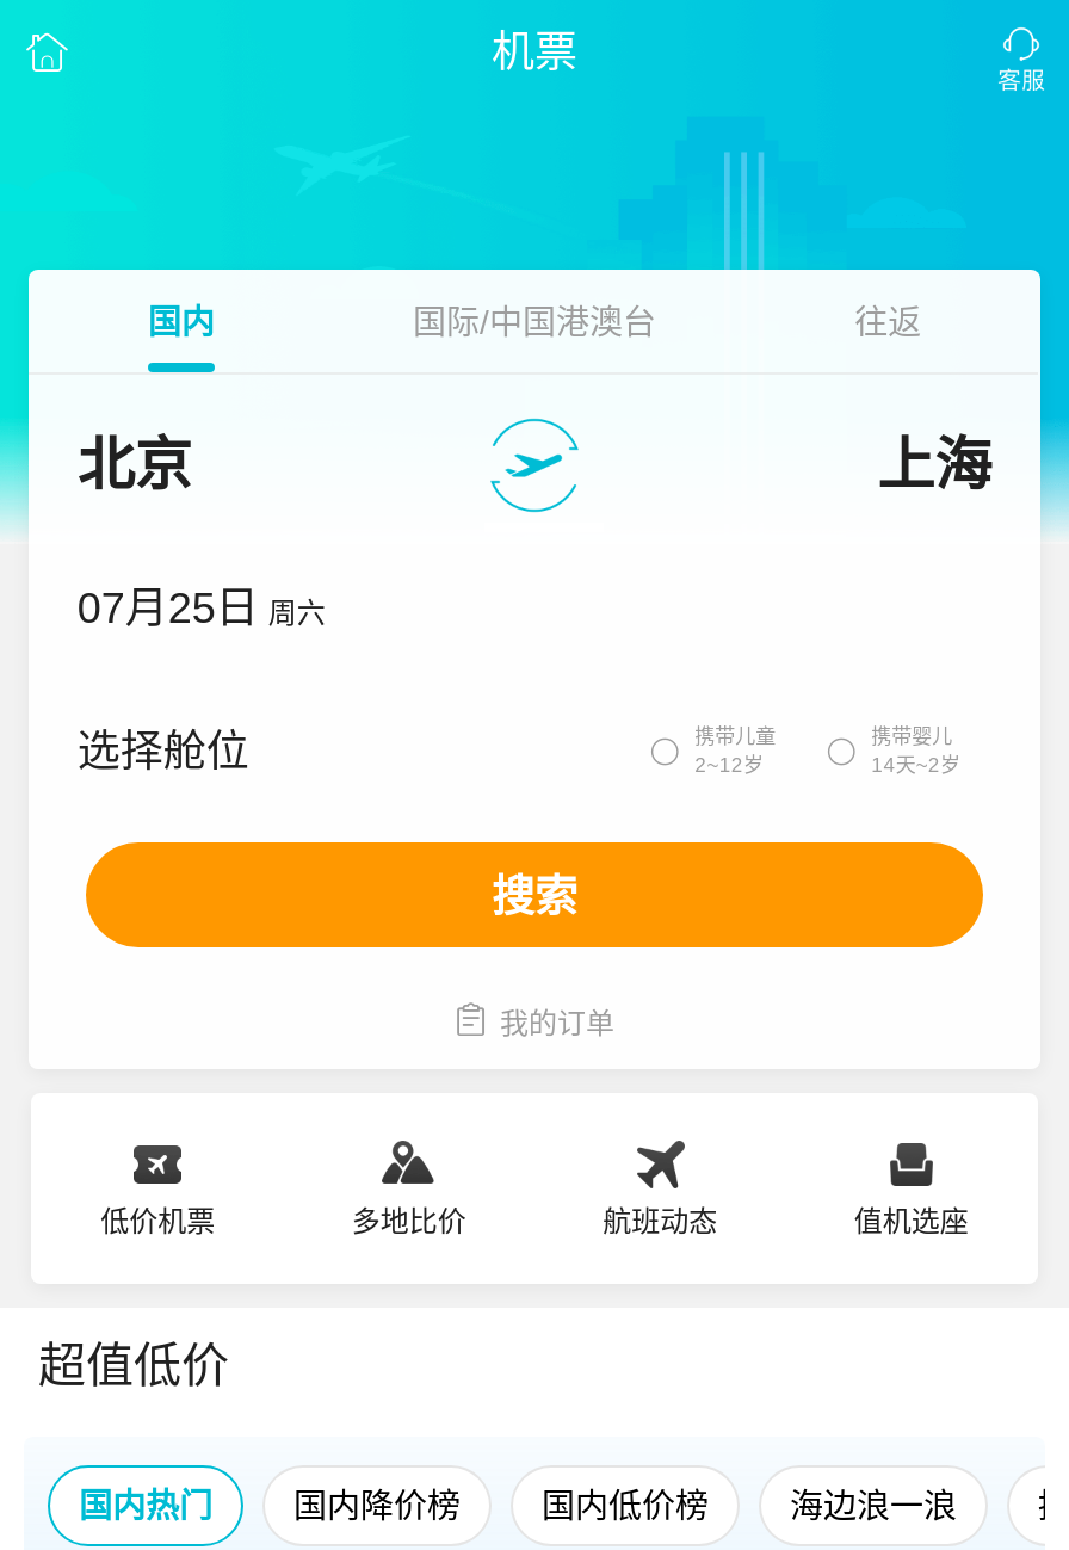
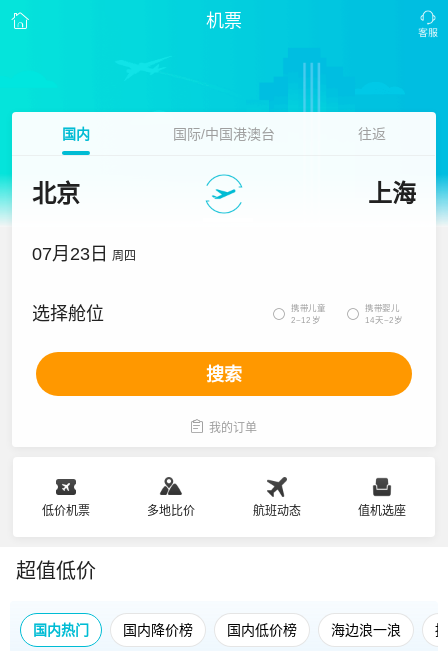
[77,585,325,632] 07月25日 周六 -> [32,244,136,264] 07月23日 周四

